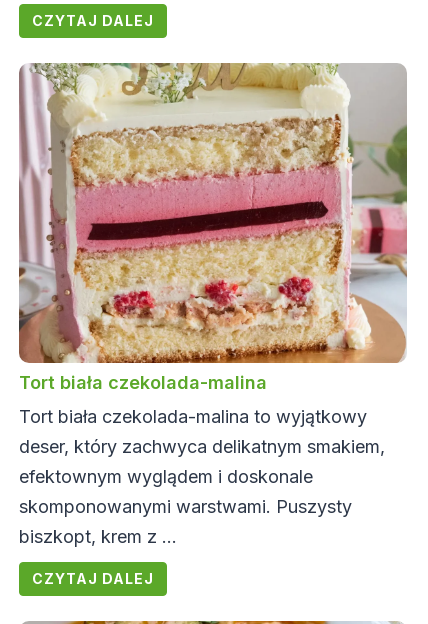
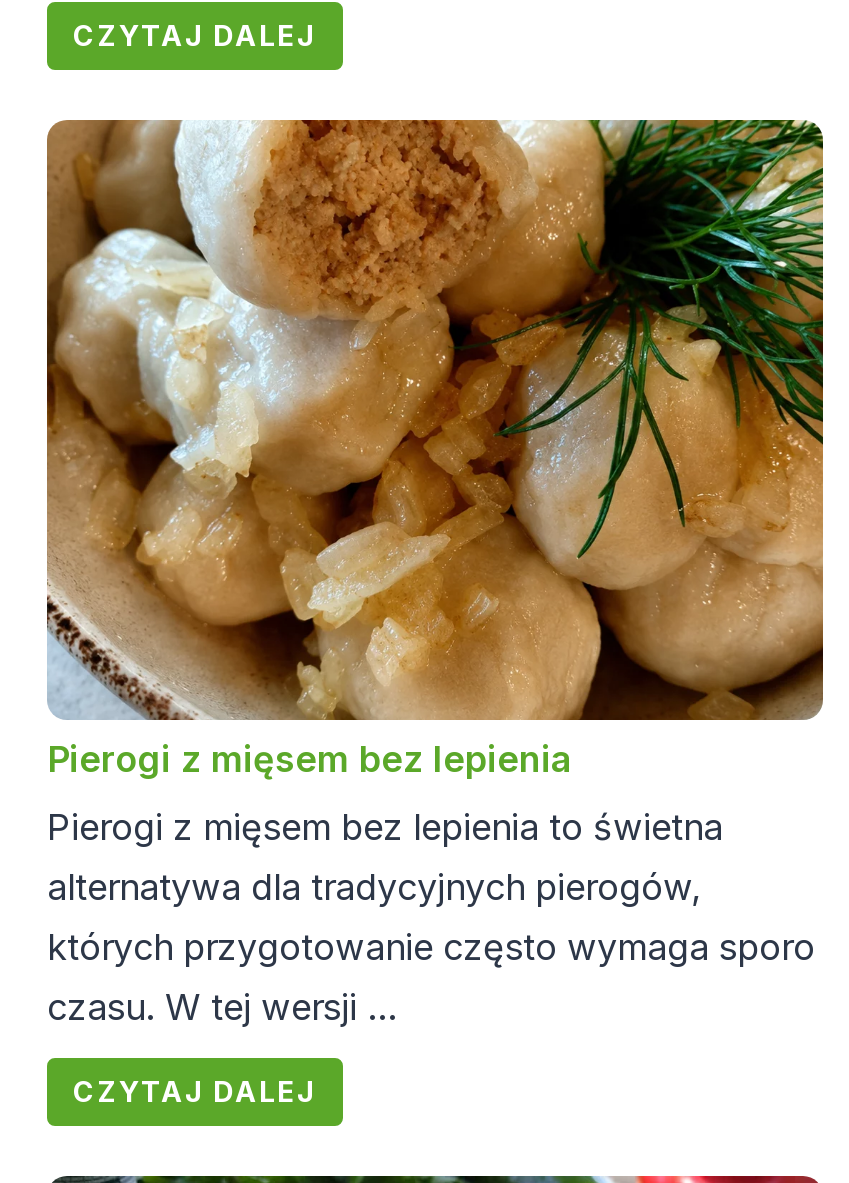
[18,62,407,393] [image] | Tort biała czekolada-malina -> [45,119,825,781] [image] | Pierogi z mięsem bez lepienia
[19,406,385,547] Tort biała czekolada-malina to wyjątkowy | deser, który zachwyca delikatnym smakiem, | efektownym wyglądem i doskonale | skomponowanymi warstwami. Puszysty | biszkopt, krem z ... -> [47,807,815,1029] Pierogi z mięsem bez lepienia to świetna | alternatywa dla tradycyjnych pierogów, | których przygotowanie często wymaga sporo | czasu. W tej wersji ...

